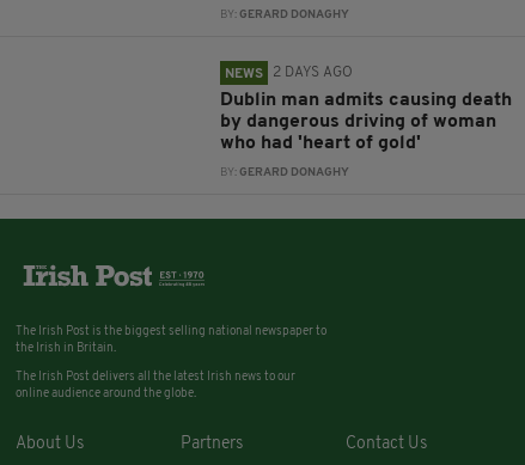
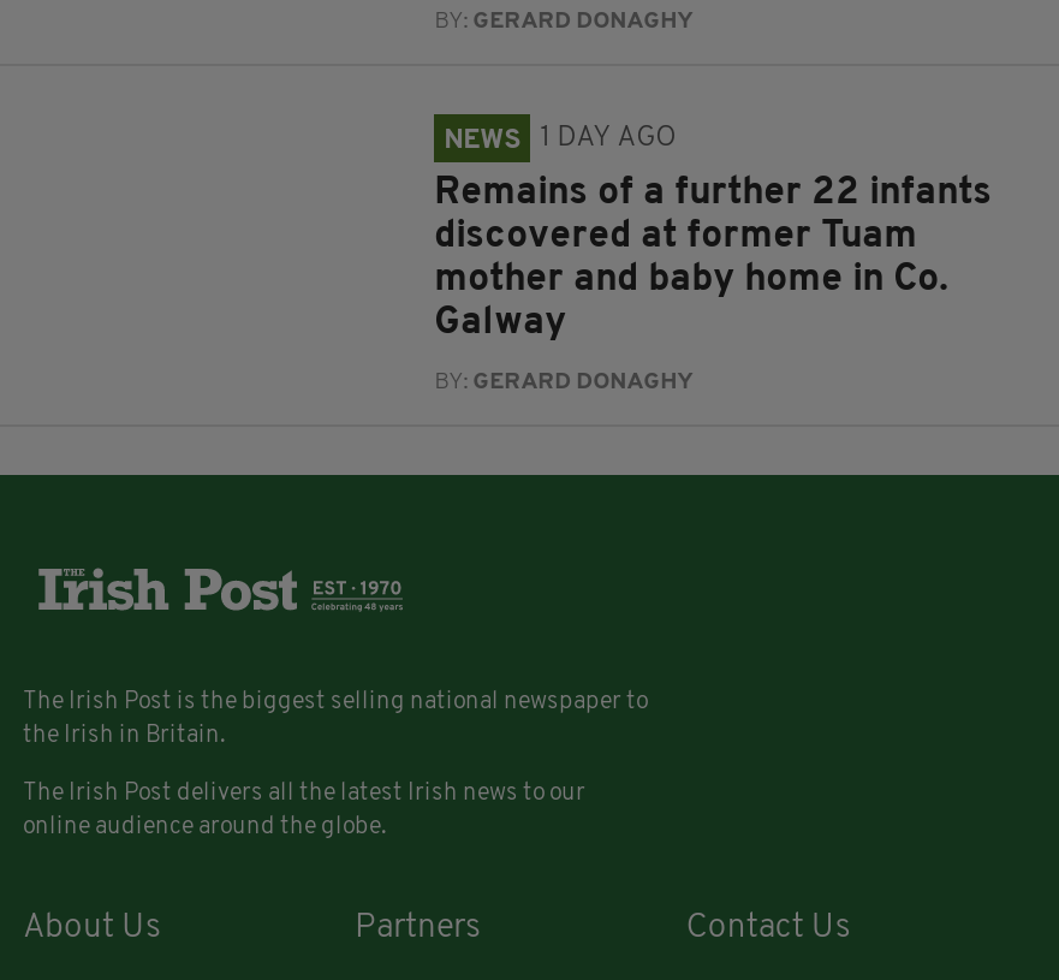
[225,66,353,81] NEWS 2 DAYS AGO -> [444,124,677,155] NEWS 1 DAY AGO
[220,91,512,153] Dublin man admits causing death | by dangerous driving of woman | who had 'heart of gold' -> [434,175,992,343] Remains of a further 22 infants | discovered at former Tuam | mother and baby home in Co. | Galway

